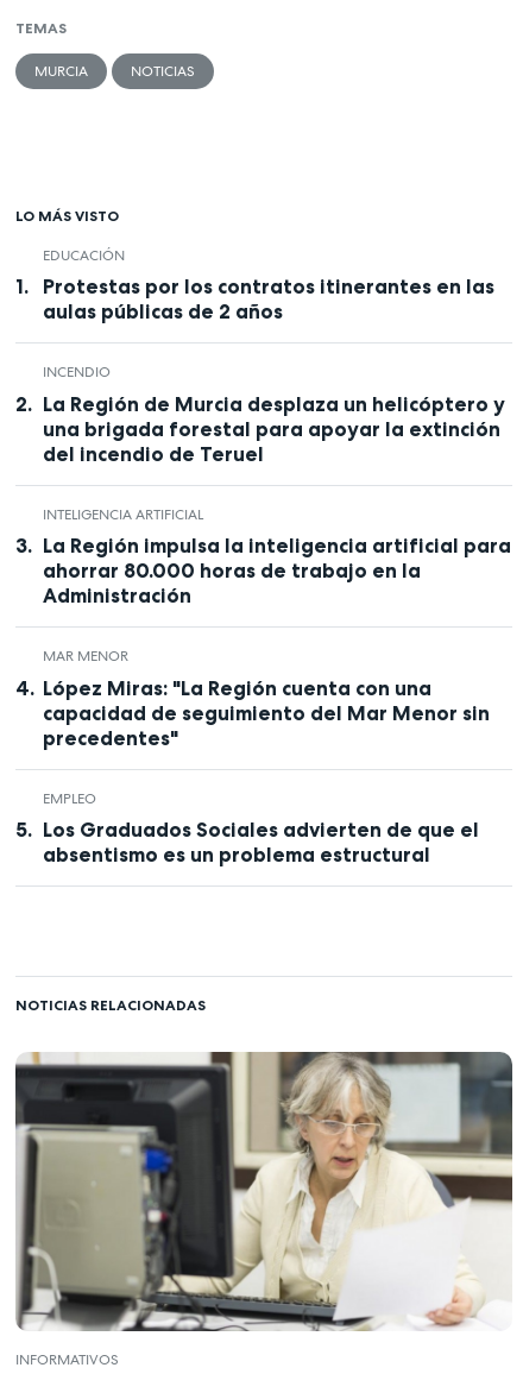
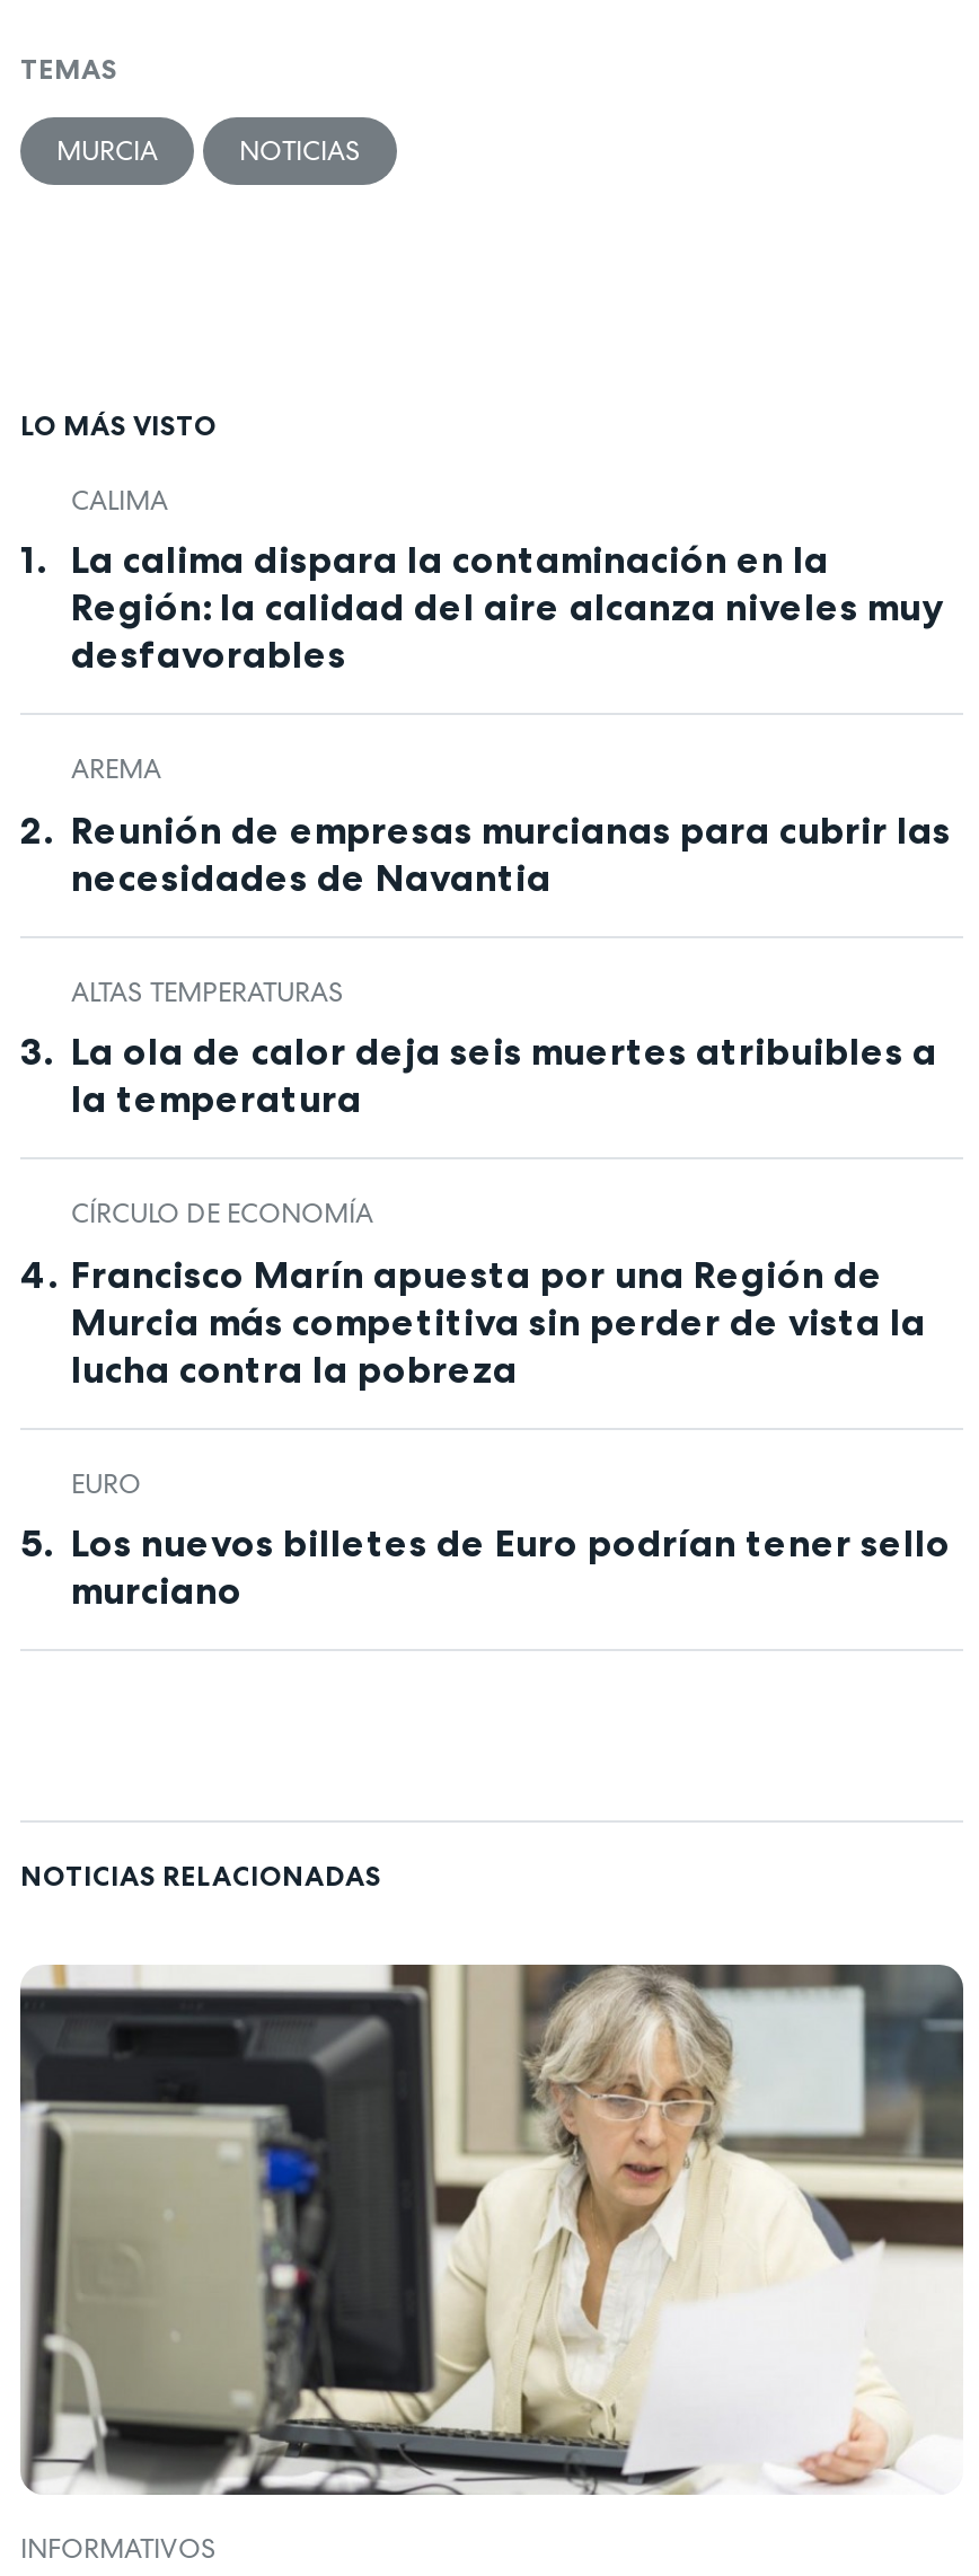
[42,246,494,323] EDUCACIÓN | Protestas por los contratos itinerantes en las | aulas públicas de 2 años -> [71,482,944,677] CALIMA | La calima dispara la contaminación en la | Región: la calidad del aire alcanza niveles muy | desfavorables
[42,363,505,465] INCENDIO | La Región de Murcia desplaza un helicóptero y | una brigada forestal para apoyar la extinción | del incendio de Teruel -> [71,751,951,899] AREMA | Reunión de empresas murcianas para cubrir las | necesidades de Navantia
[42,505,511,607] INTELIGENCIA ARTIFICIAL | La Región impulsa la inteligencia artificial para | ahorrar 80.000 horas de trabajo en la | Administración -> [71,974,937,1121] ALTAS TEMPERATURAS | La ola de calor deja seis muertes atribuibles a | la temperatura
[42,647,489,750] MAR MENOR | López Miras: "La Región cuenta con una | capacidad de seguimiento del Mar Menor sin | precedentes" -> [71,1196,926,1391] CÍRCULO DE ECONOMÍA | Francisco Marín apuesta por una Región de | Murcia más competitiva sin perder de vista la | lucha contra la pobreza
[42,789,478,867] EMPLEO | Los Graduados Sociales advierten de que el | absentismo es un problema estructural -> [71,1465,951,1613] EURO | Los nuevos billetes de Euro podrían tener sello | murciano

